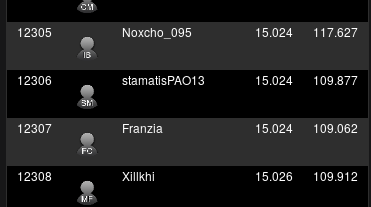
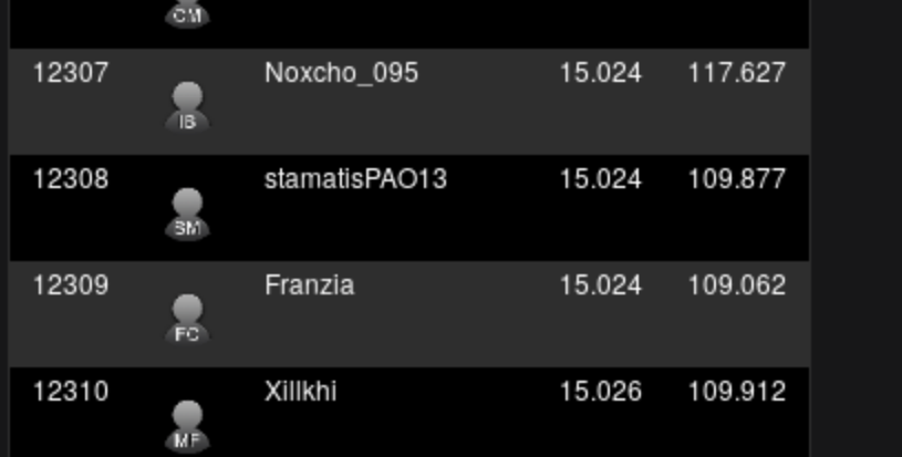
[17,23,52,40] 12305 -> [32,51,110,89] 12307
[17,71,52,88] 12306 -> [32,157,110,195] 12308
[17,119,52,136] 12307 -> [32,263,110,301] 12309
[17,167,52,184] 12308 -> [32,370,110,407] 12310

